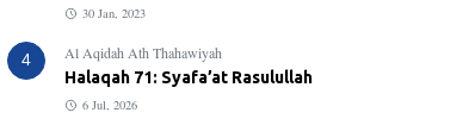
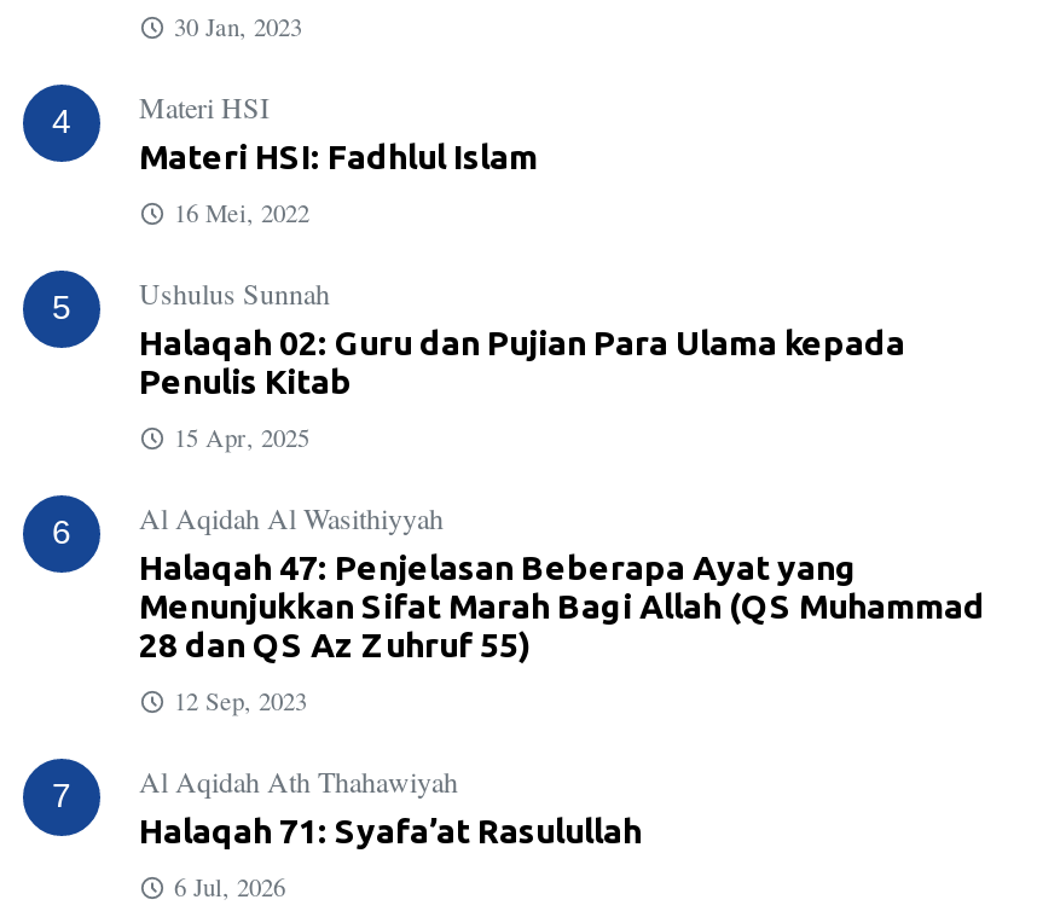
none -> [52,87,985,814] Materi HSI | Materi HSI: Fadhlul Islam | 16 Mei, 2022 | 5 | Ushulus Sunnah | Halaqah 02: Guru dan Pujian Para Ulama kepada | Penulis Kitab | 15 Apr, 2025 | 6 | Al Aqidah Al Wasithiyyah | Halaqah 47: Penjelasan Beberapa Ayat yang | Menunjukkan Sifat Marah Bagi Allah (QS Muhammad | 28 dan QS Az Zuhruf 55) | 12 Sep, 2023 | 7

